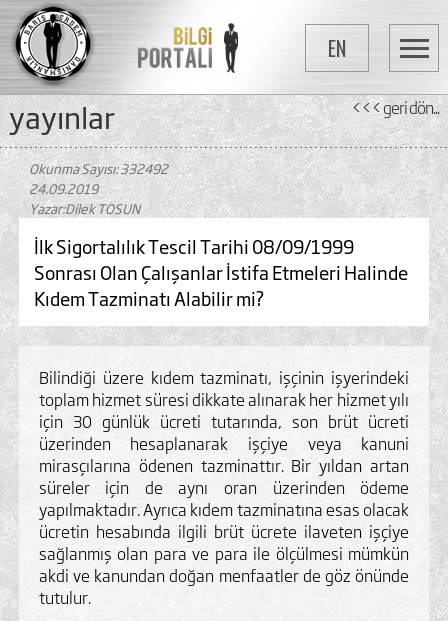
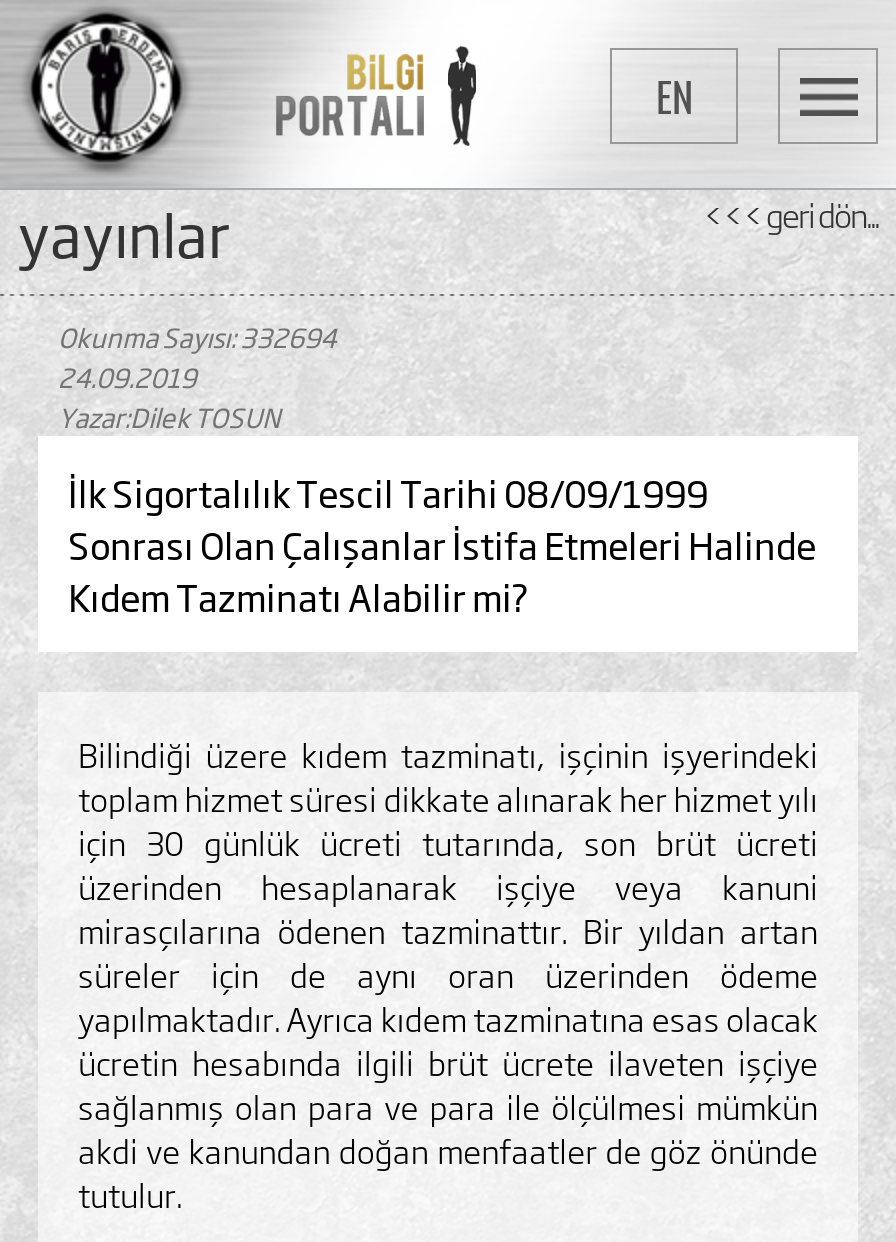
[29,158,168,178] Okunma Sayısı: 332492 -> [58,316,336,356] Okunma Sayısı: 332694

